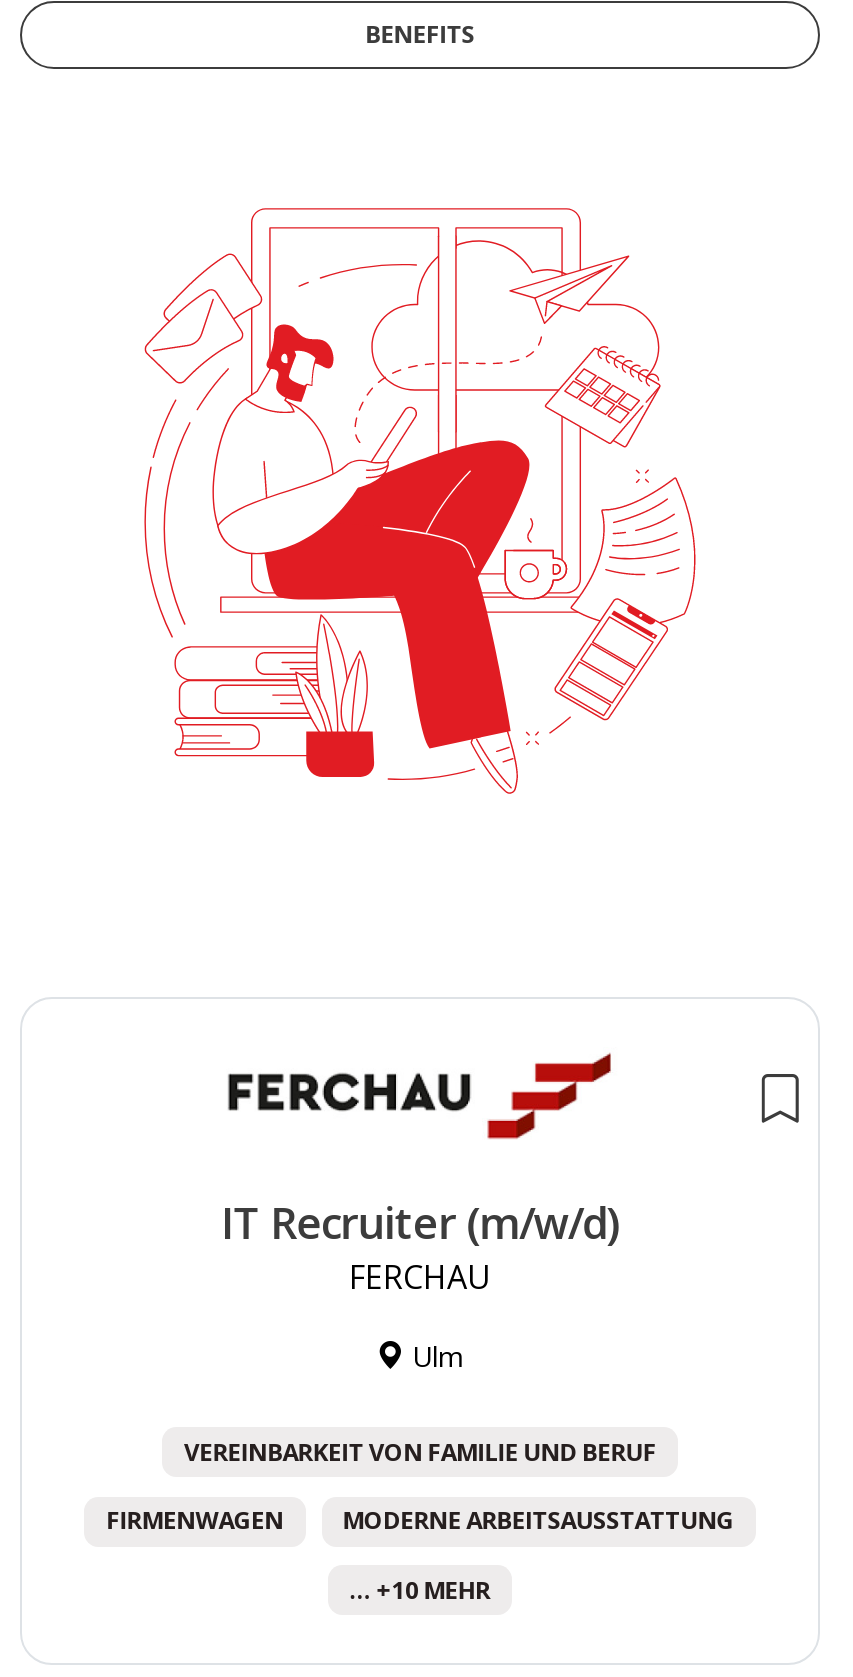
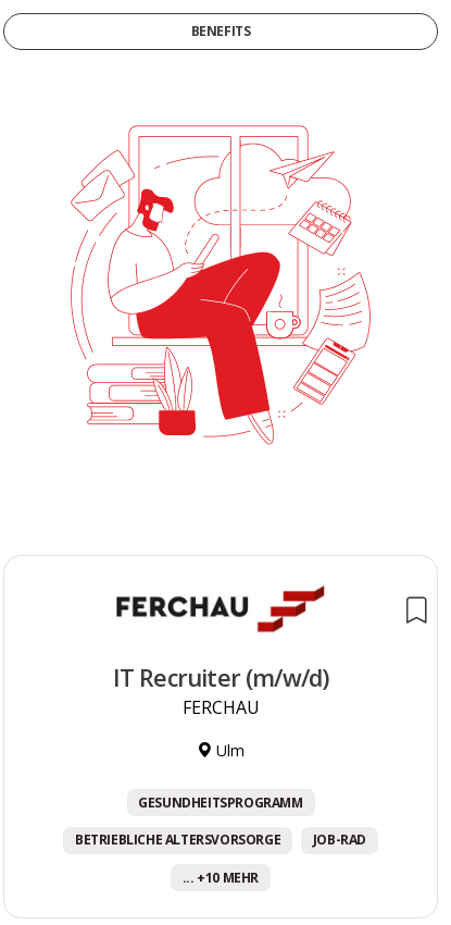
[184,1434,656,1468] VEREINBARKEIT VON FAMILIE UND BERUF -> [138,793,303,811] GESUNDHEITSPROGRAMM
[106,1503,734,1537] FIRMENWAGEN | MODERNE ARBEITSAUSSTATTUNG -> [75,830,366,849] BETRIEBLICHE ALTERSVORSORGE | JOB-RAD

